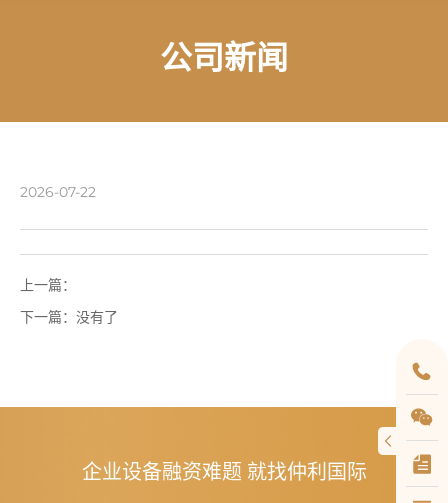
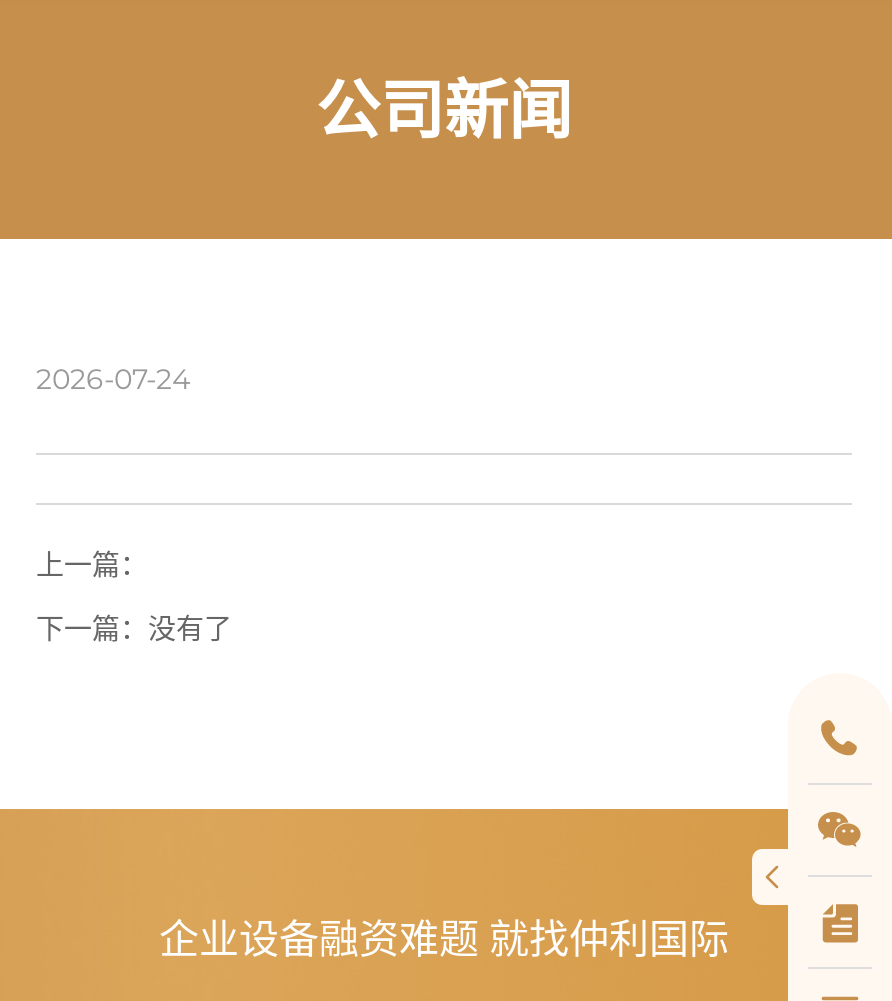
[20,183,96,201] 2026-07-22 -> [36,361,190,397] 2026-07-24

